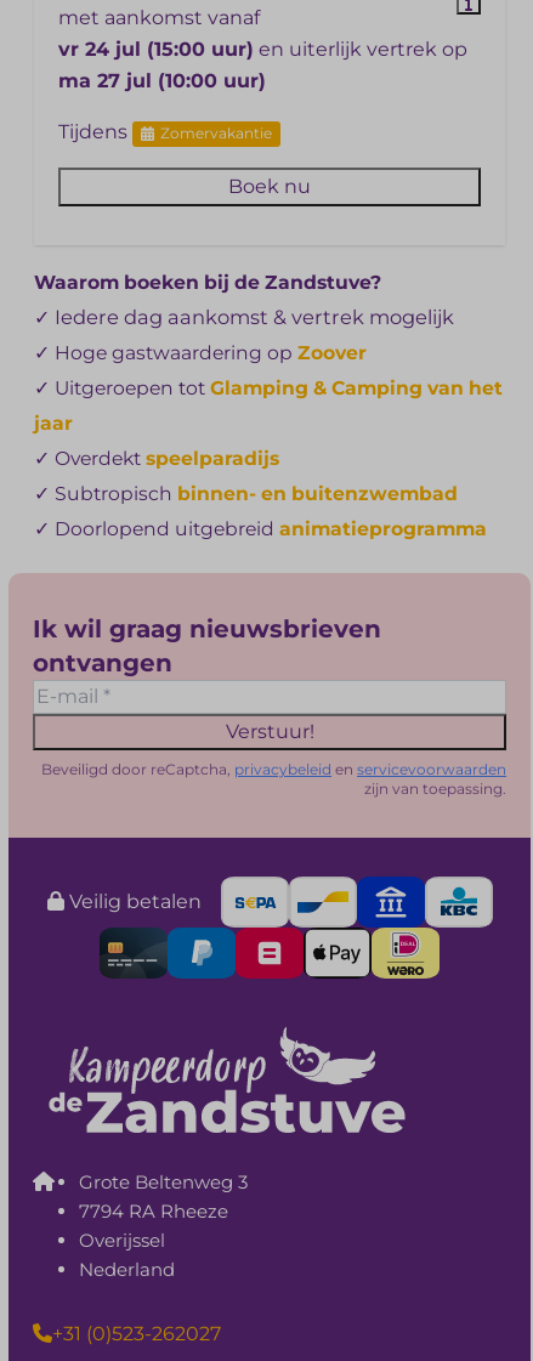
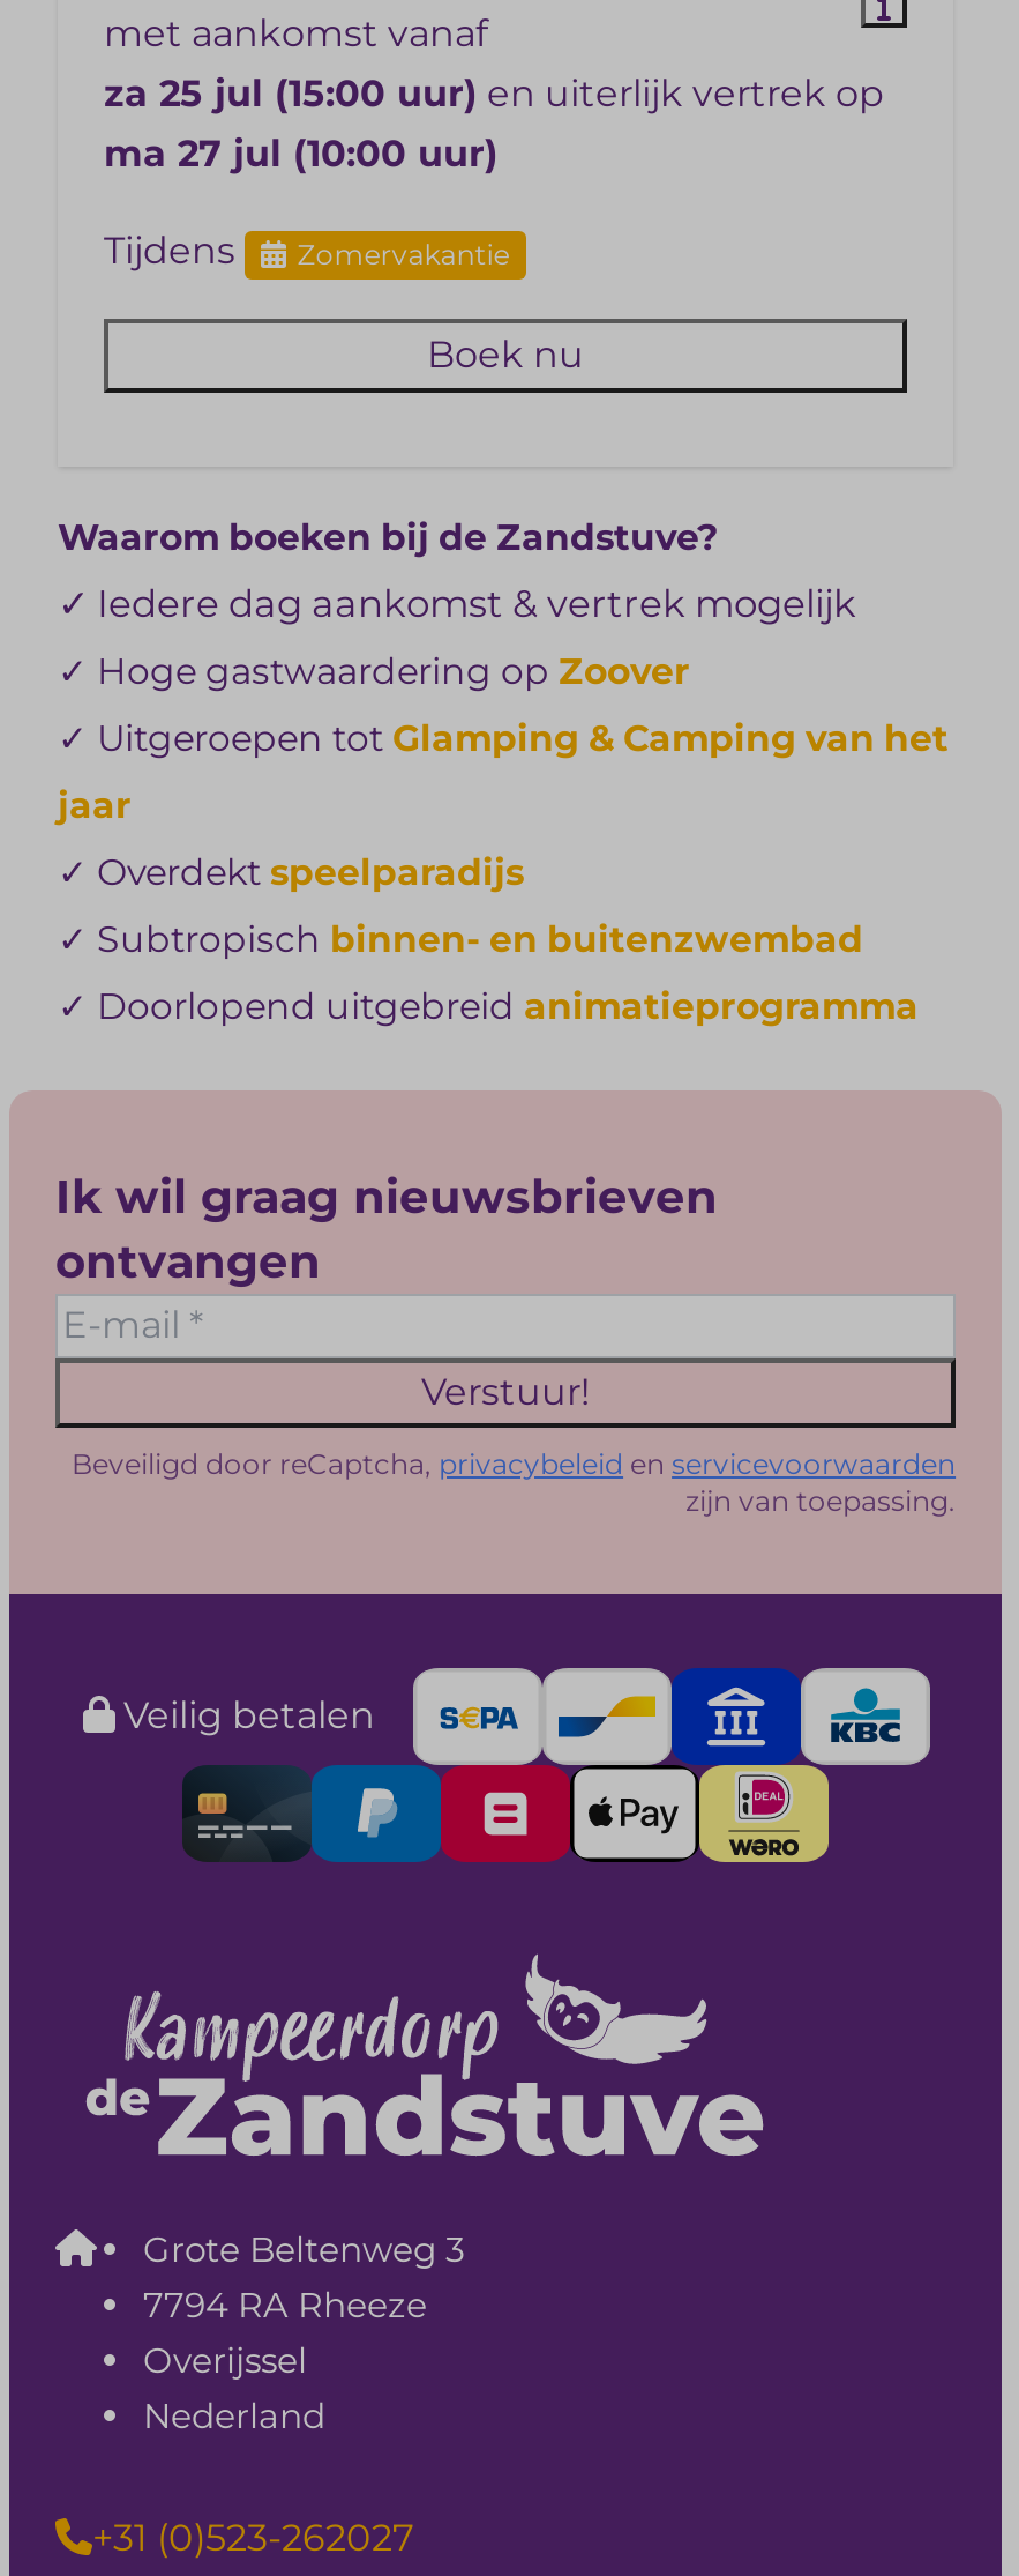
[58,38,467,61] vr 24 jul (15:00 uur) en uiterlijk vertrek op -> [104,73,884,117] za 25 jul (15:00 uur) en uiterlijk vertrek op

